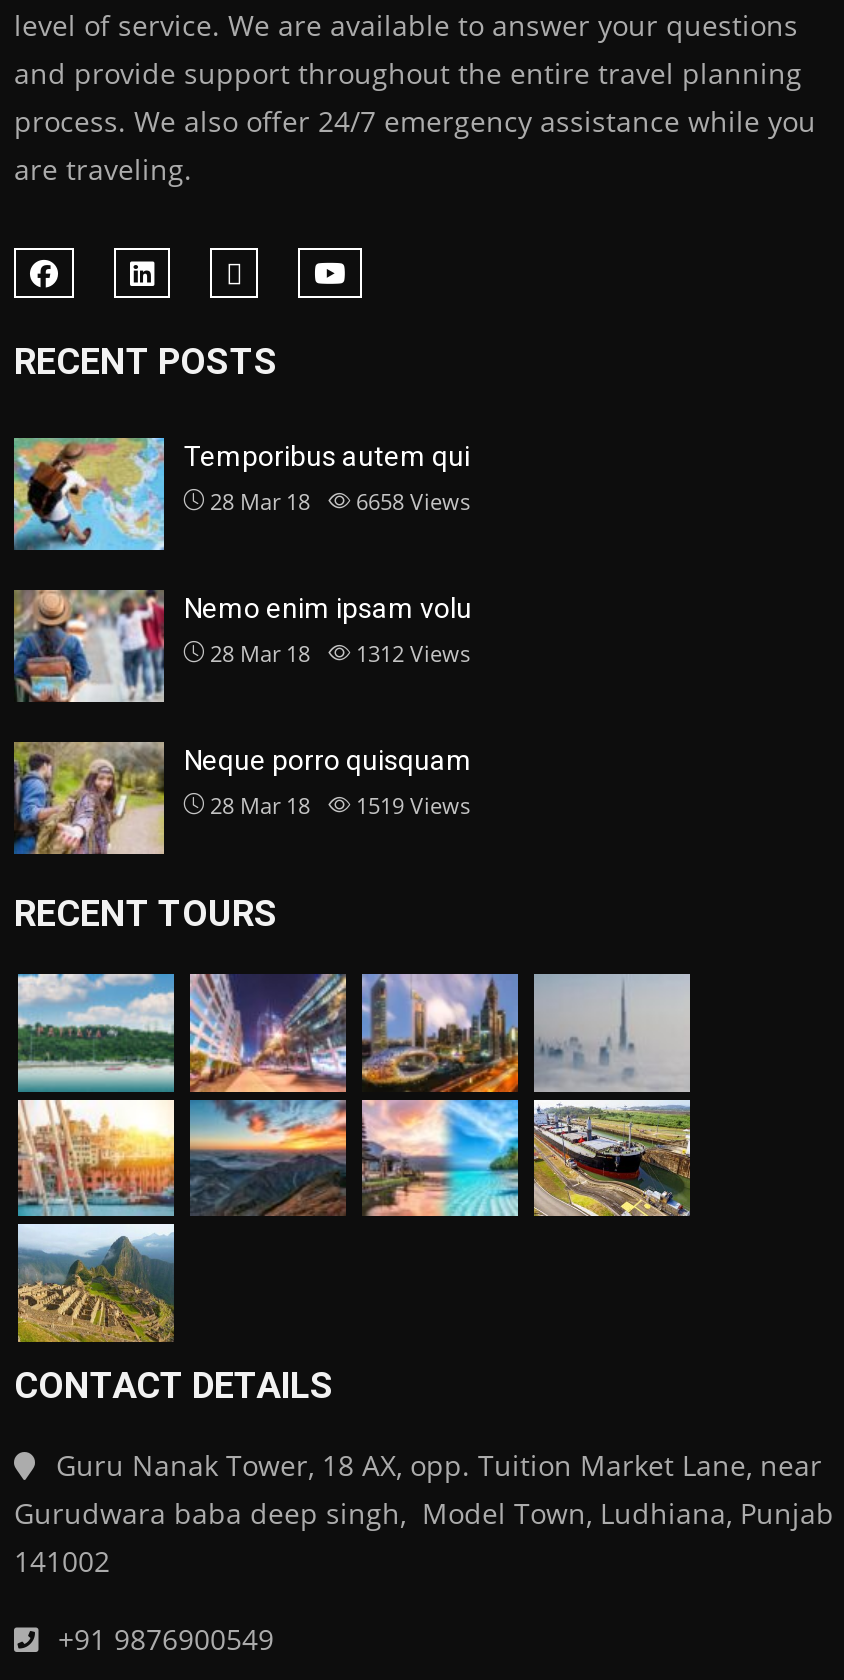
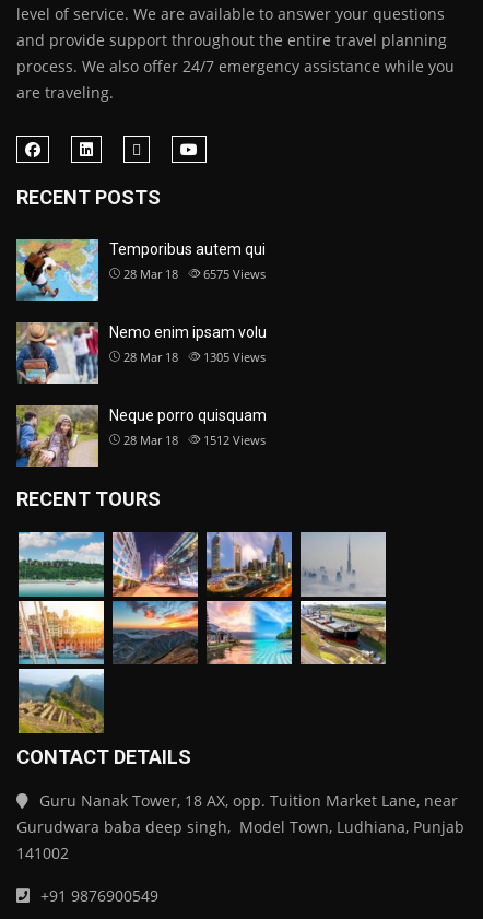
[210,486,470,516] 28 Mar 18 6658 Views -> [123,266,266,282] 28 Mar 18 6575 Views
[210,638,470,668] 28 Mar 18 1312 Views -> [123,349,266,365] 28 Mar 18 1305 Views
[210,790,470,820] 28 Mar 18 1519 Views -> [123,432,266,448] 28 Mar 18 1512 Views

